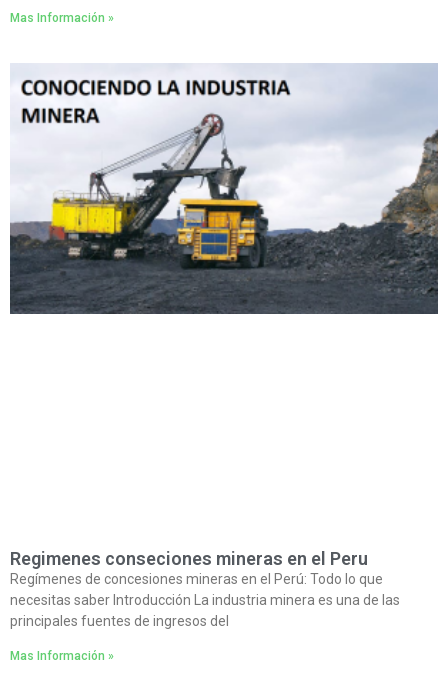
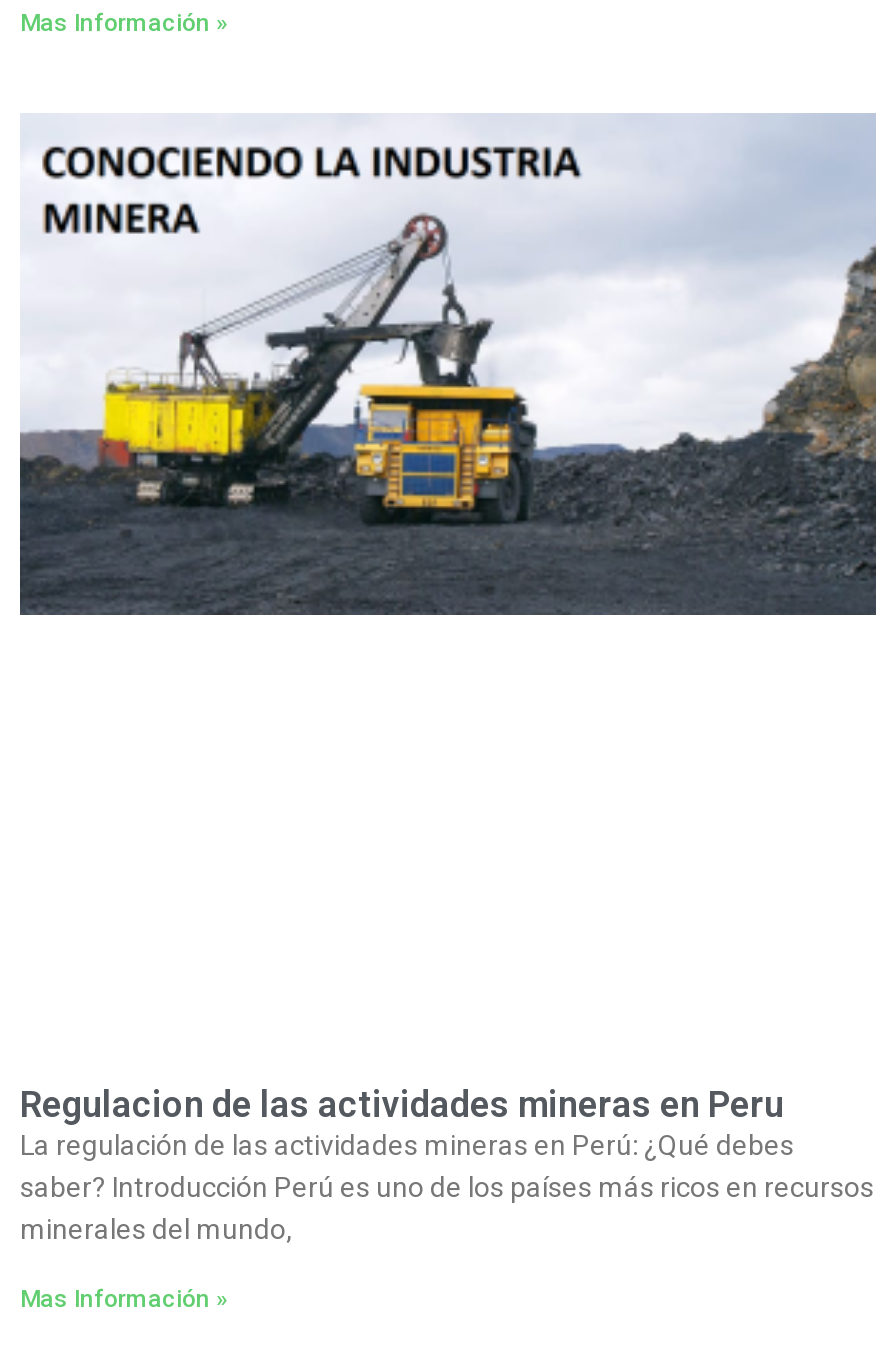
[10,548,400,629] Regimenes conseciones mineras en el Peru | Regímenes de concesiones mineras en el Perú: Todo lo que | necesitas saber Introducción La industria minera es una de las | principales fuentes de ingresos del -> [20,1084,874,1246] Regulacion de las actividades mineras en Peru | La regulación de las actividades mineras en Perú: ¿Qué debes | saber? Introducción Perú es uno de los países más ricos en recursos | minerales del mundo,

